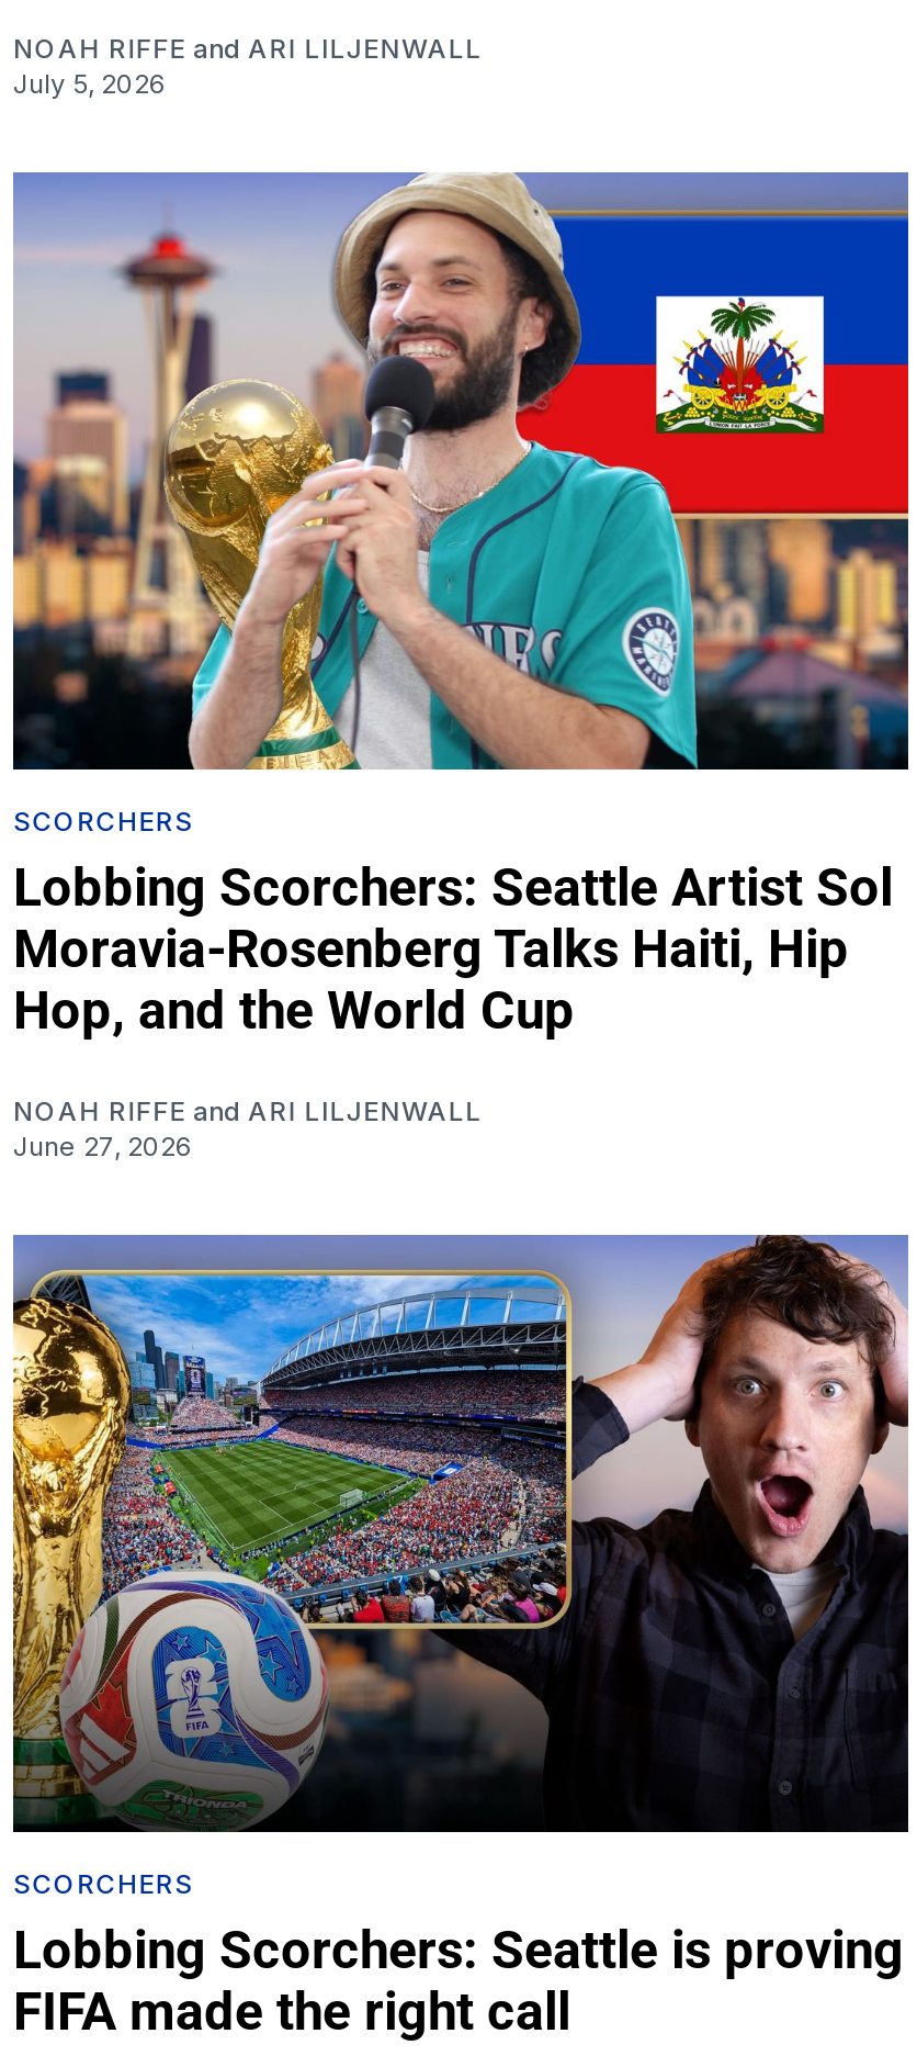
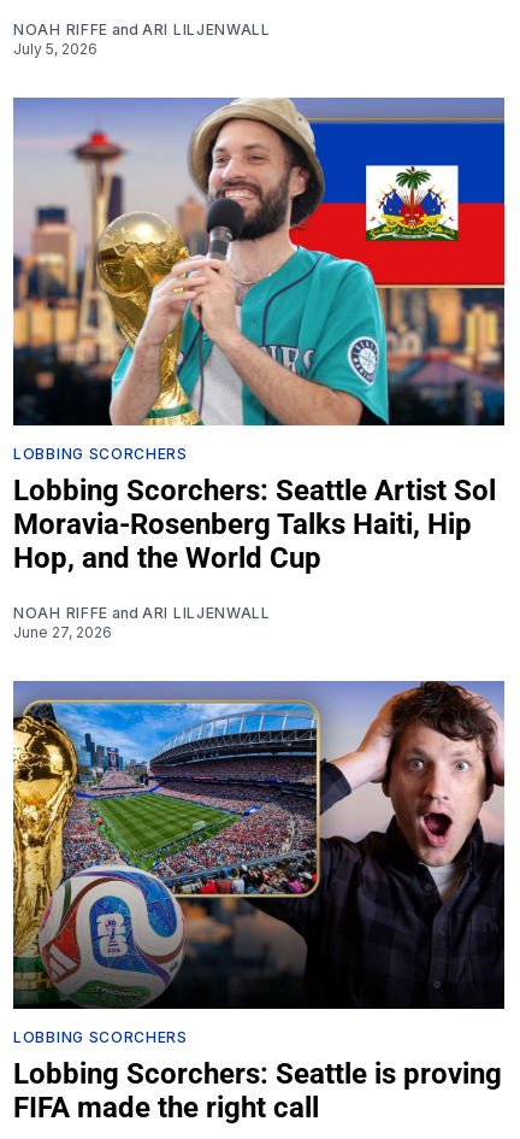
[13,804,194,837] SCORCHERS -> [13,444,188,462] LOBBING SCORCHERS
[13,1867,194,1899] SCORCHERS -> [13,1028,188,1046] LOBBING SCORCHERS

